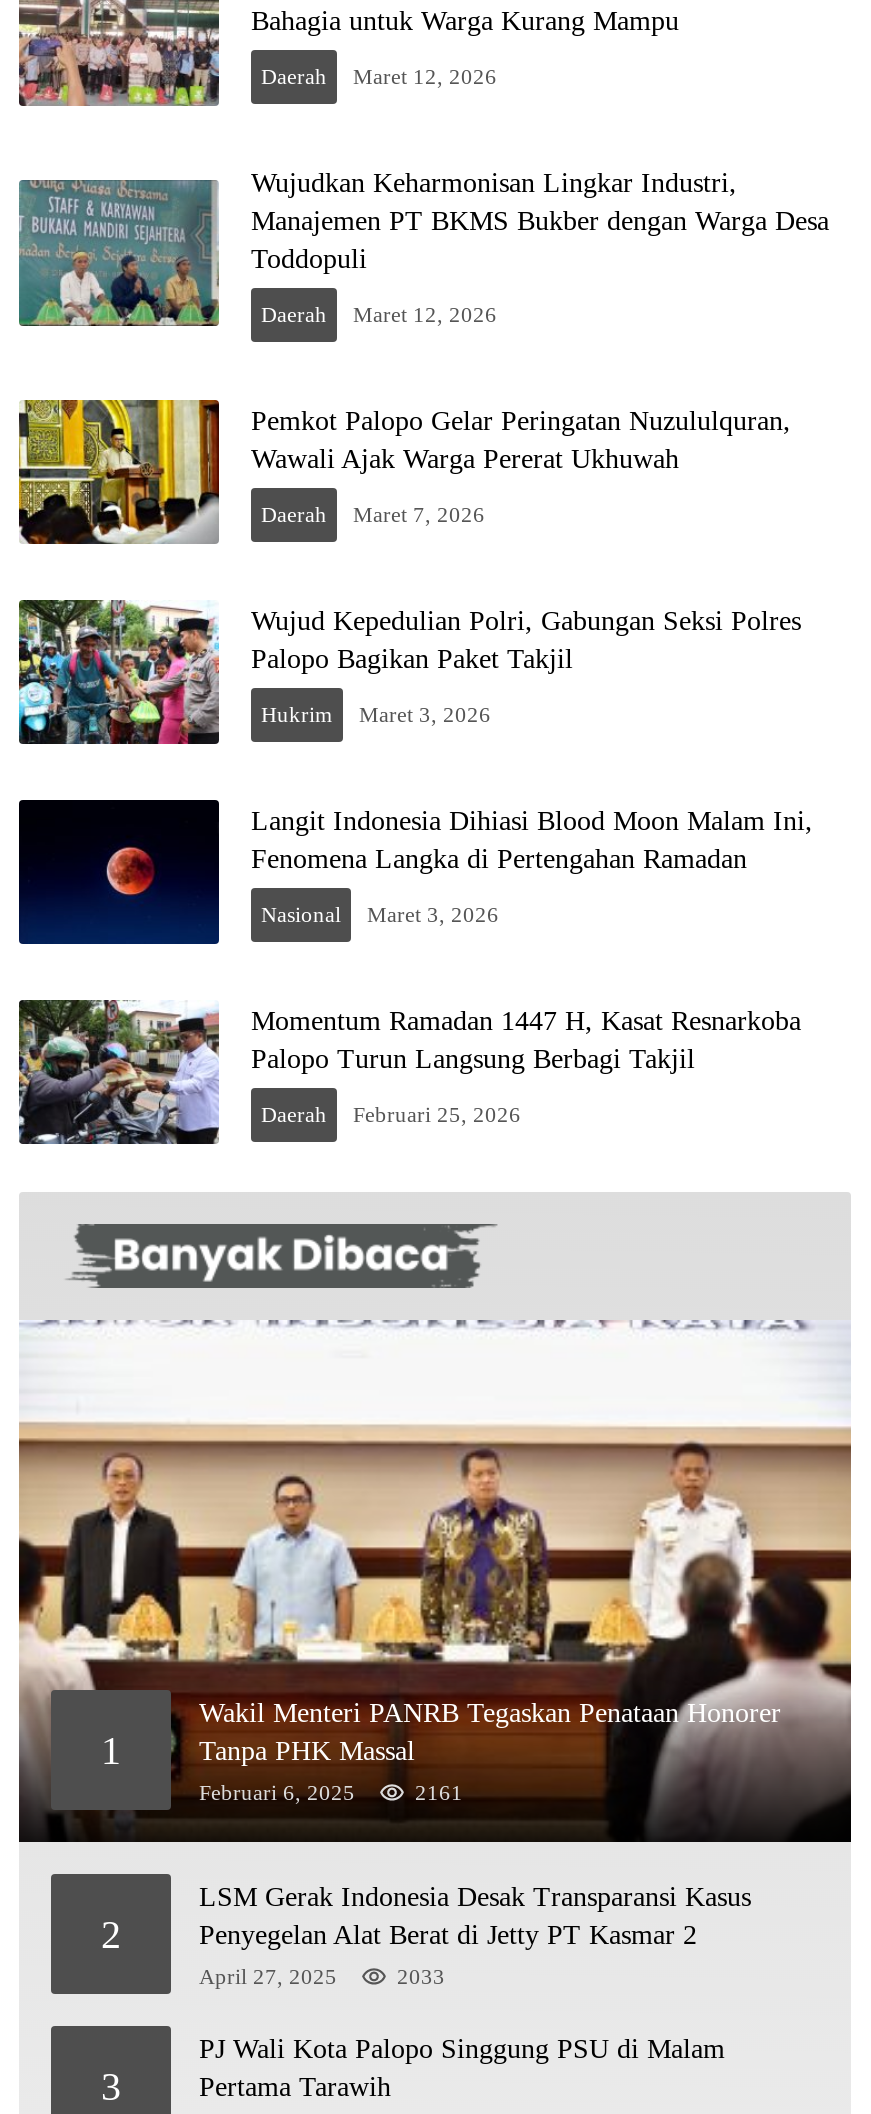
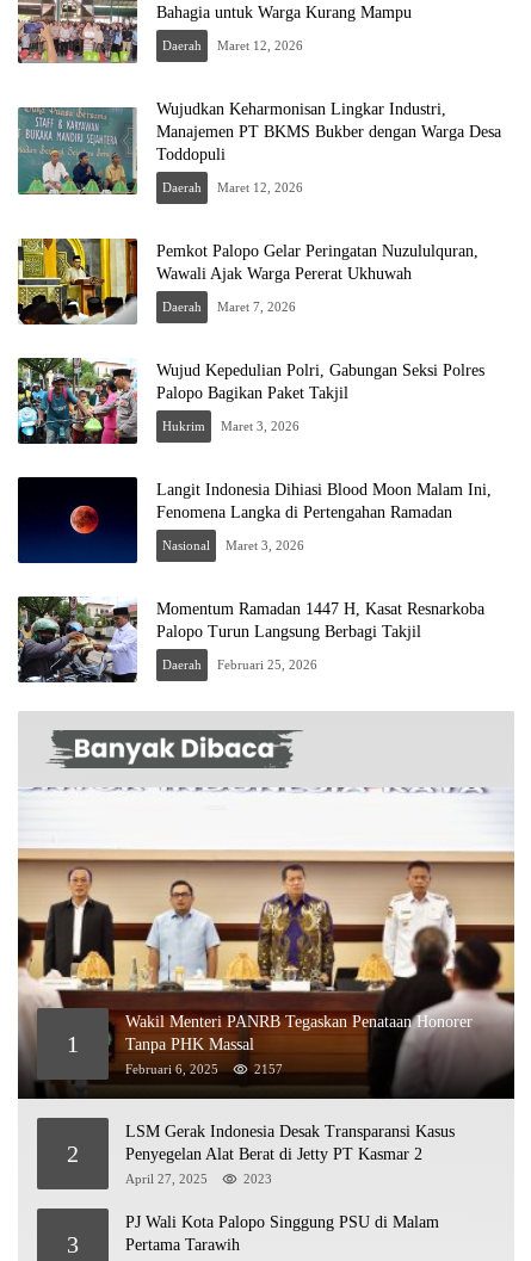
[415,1781,463,1805] 2161 -> [254,1062,283,1077] 2157
[397,1965,445,1989] 2033 -> [243,1172,272,1186] 2023

